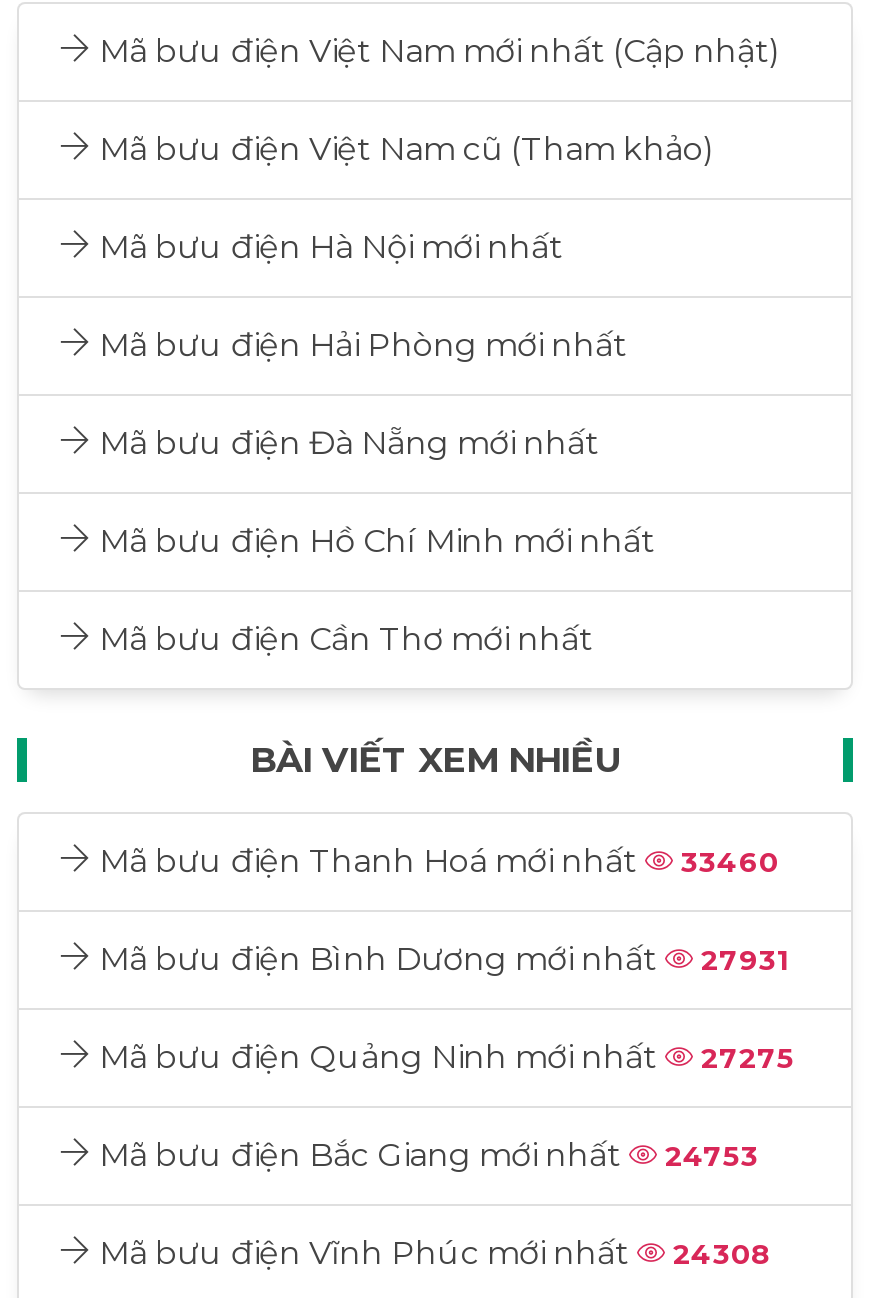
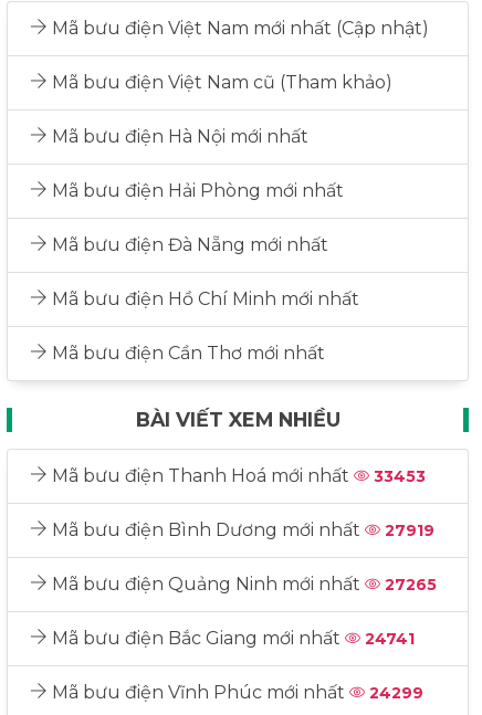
[91,842,779,880] Mã bưu điện Thanh Hoá mới nhất 33460 -> [48,465,426,486] Mã bưu điện Thanh Hoá mới nhất 33453
[91,940,789,978] Mã bưu điện Bình Dương mới nhất 27931 -> [48,519,434,540] Mã bưu điện Bình Dương mới nhất 27919
[91,1038,795,1076] Mã bưu điện Quảng Ninh mới nhất 27275 -> [48,573,437,594] Mã bưu điện Quảng Ninh mới nhất 27265
[91,1136,759,1174] Mã bưu điện Bắc Giang mới nhất 24753 -> [48,627,415,648] Mã bưu điện Bắc Giang mới nhất 24741
[91,1234,771,1272] Mã bưu điện Vĩnh Phúc mới nhất 24308 -> [48,682,423,703] Mã bưu điện Vĩnh Phúc mới nhất 24299

